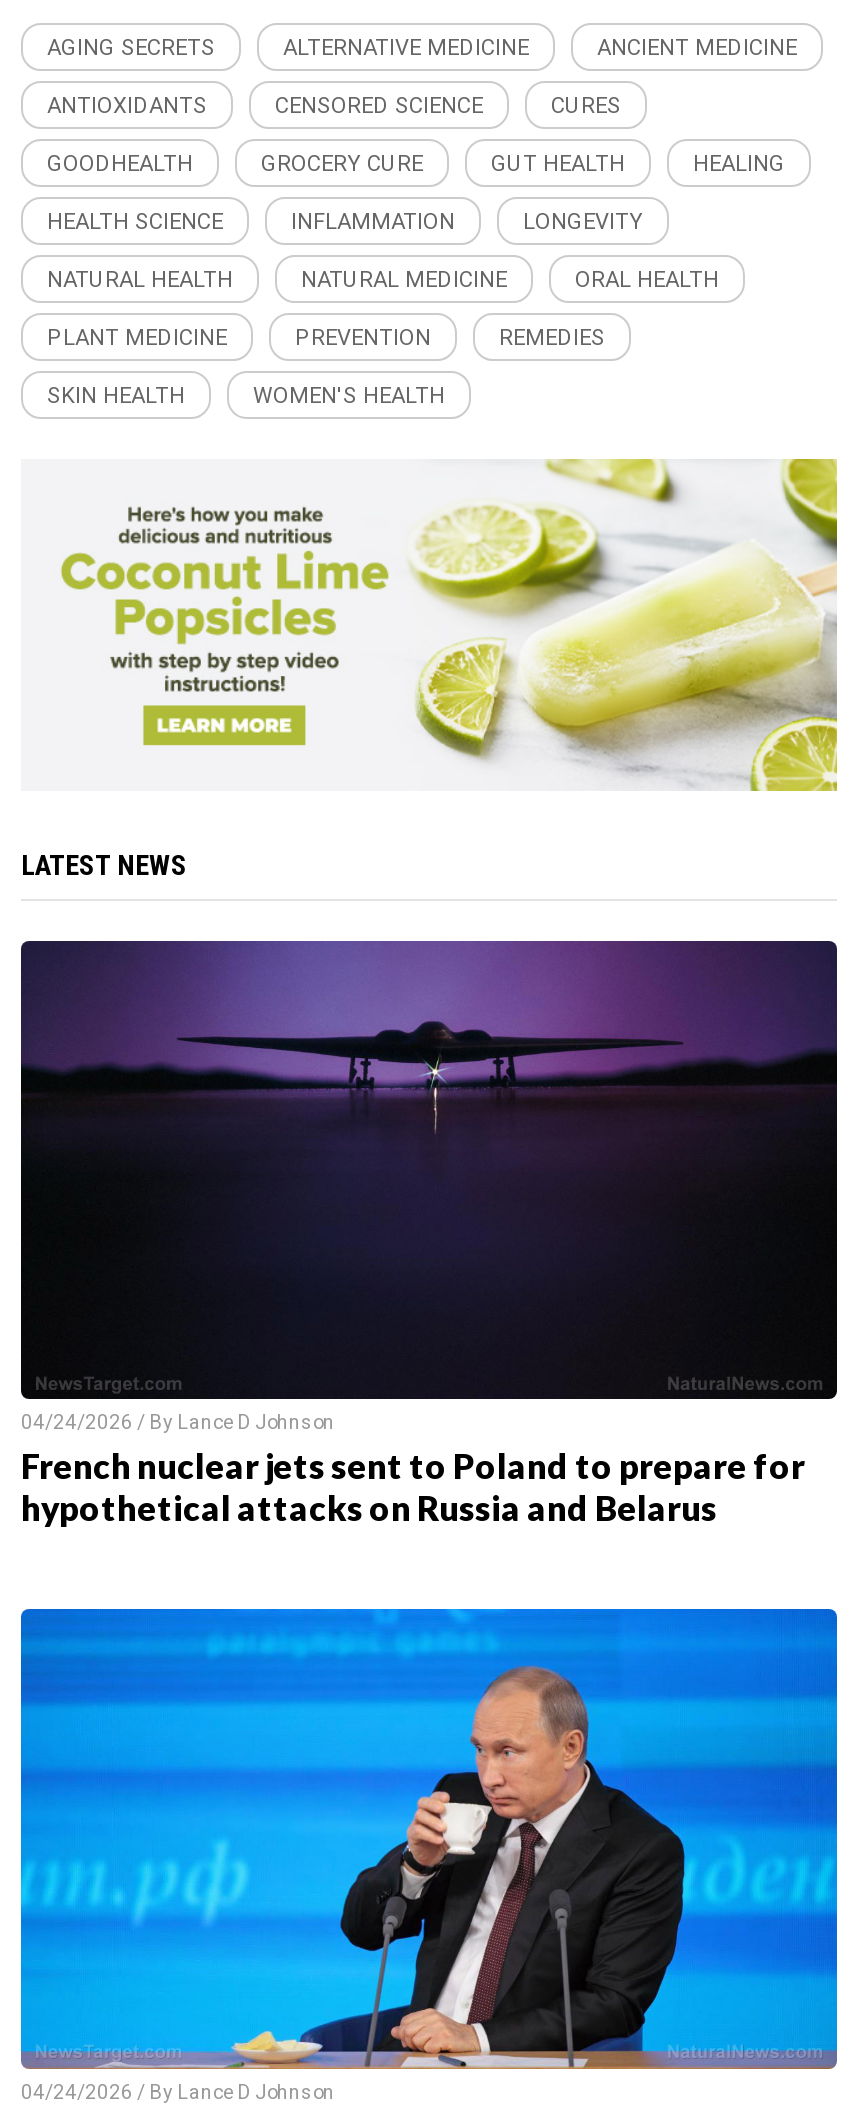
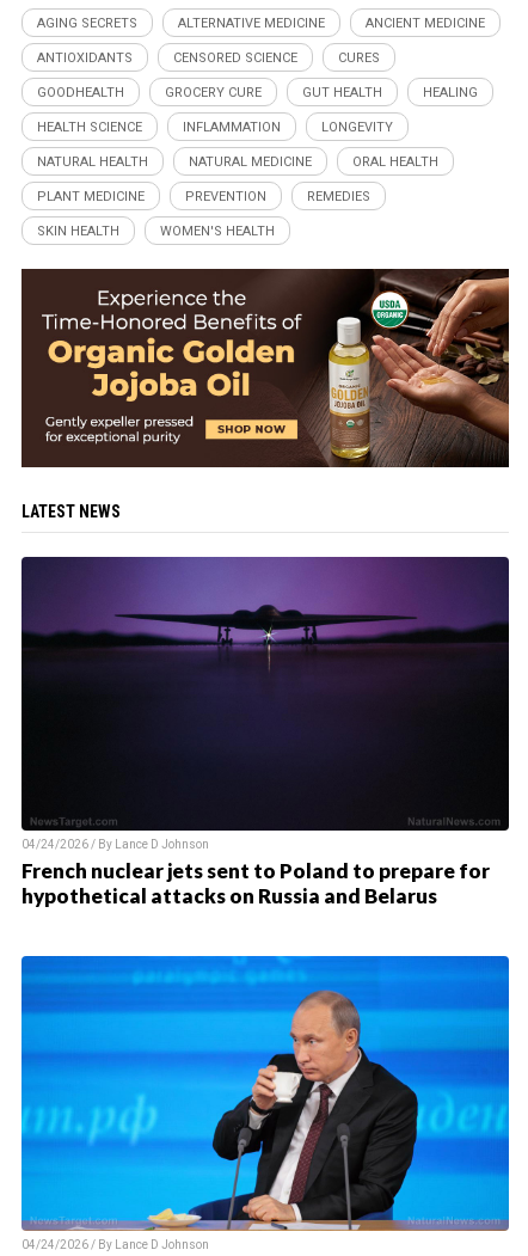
[21,457,839,793] [image] -> [20,268,510,468] [image]

